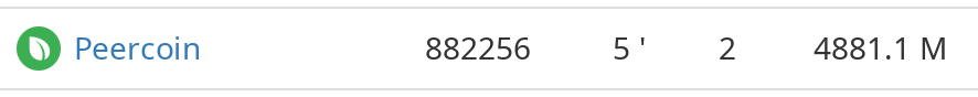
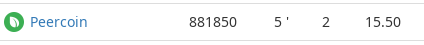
[425,27,531,69] 882256 -> [189,12,237,31] 881850
[814,27,948,69] 4881.1 M -> [365,12,401,31] 15.50

